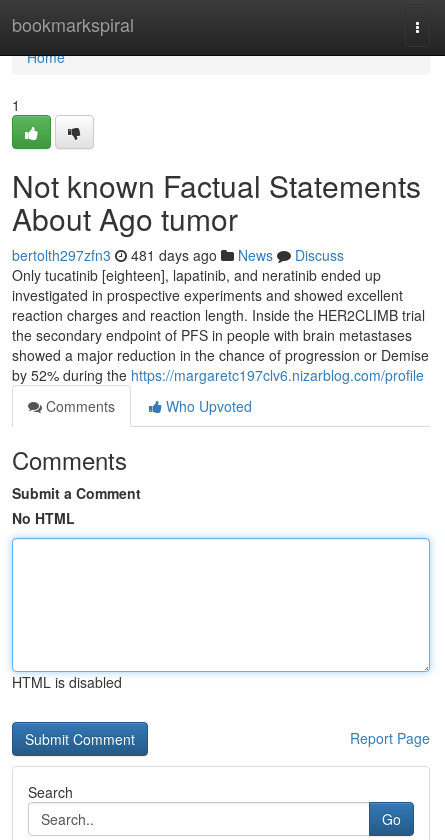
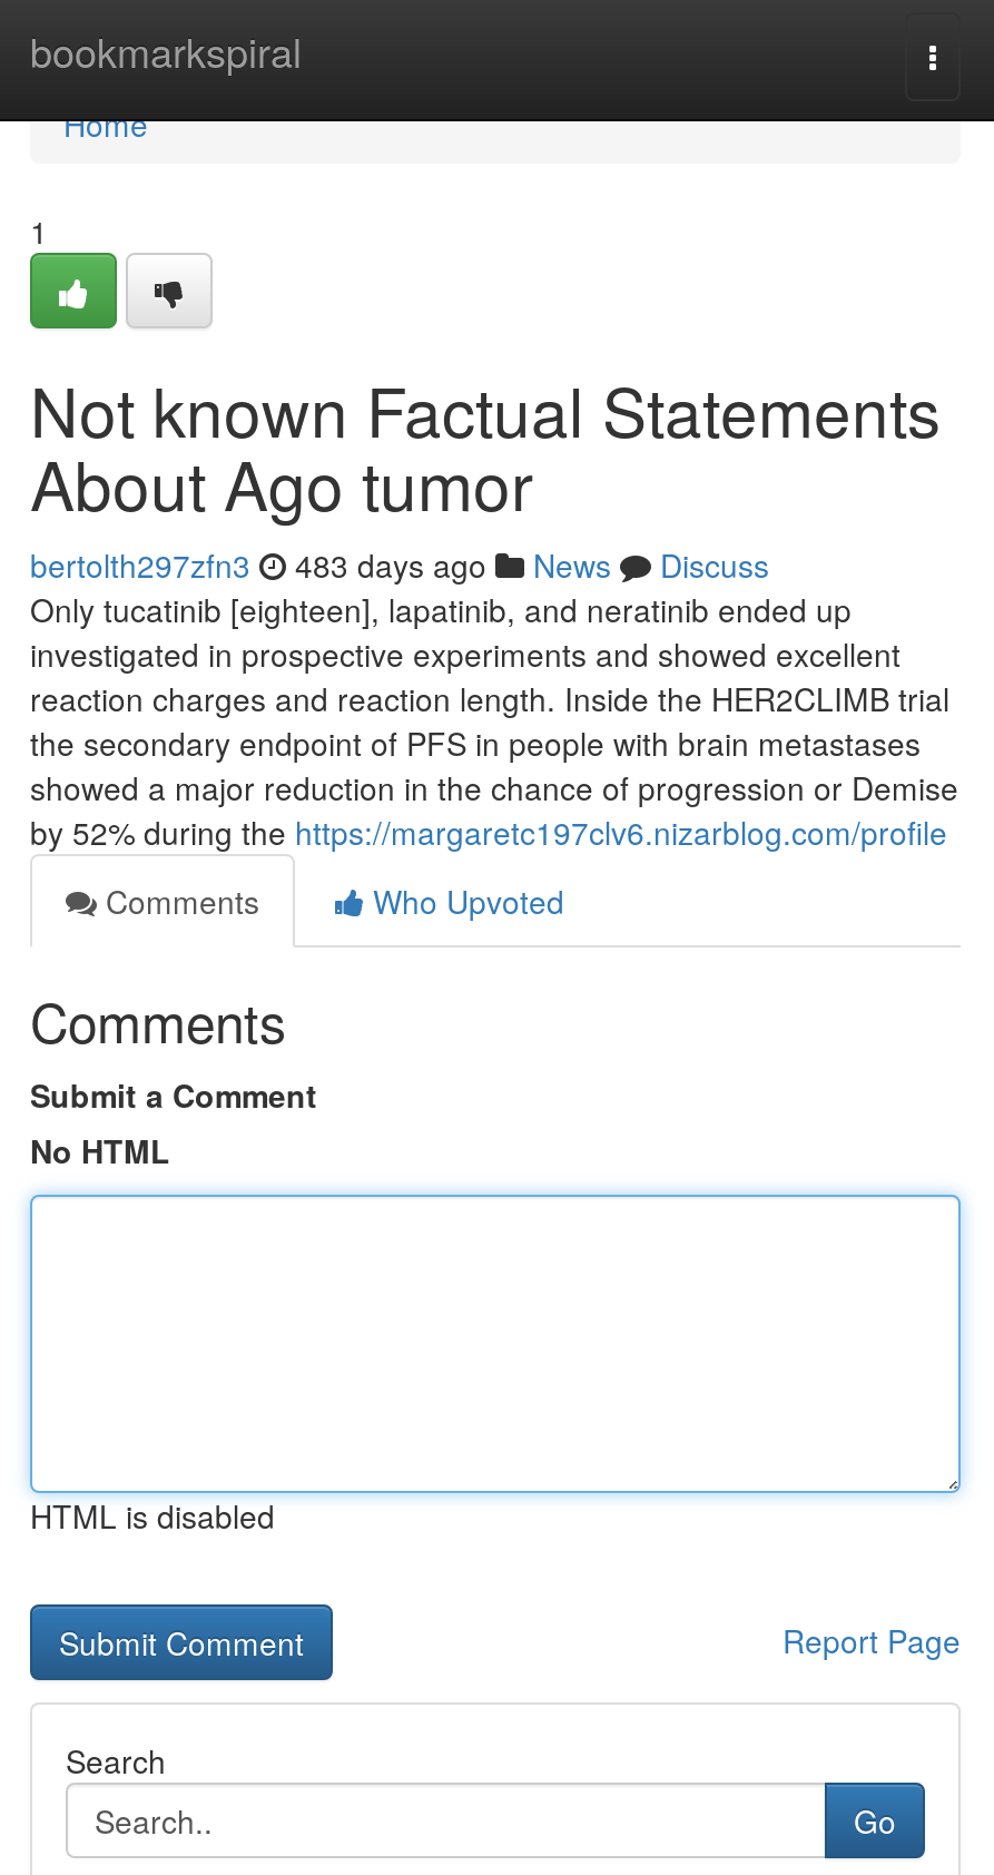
[12,245,344,265] bertolth297zfn3 481 days ago News Discuss -> [30,542,769,587] bertolth297zfn3 483 days ago News Discuss

